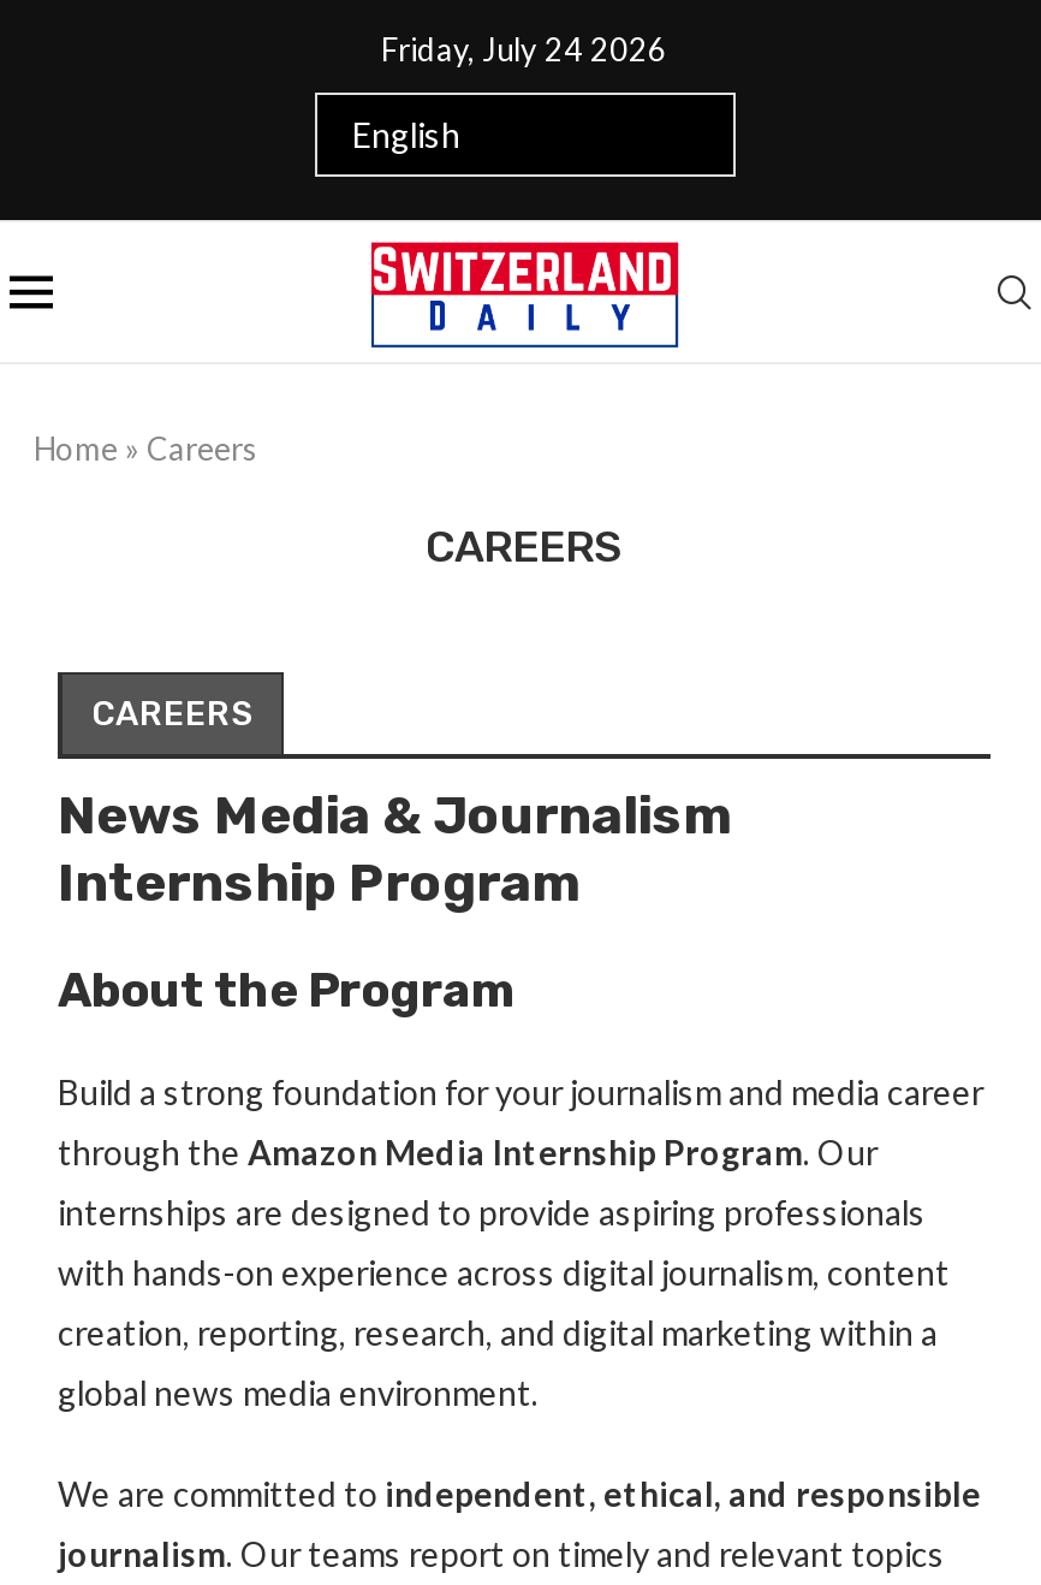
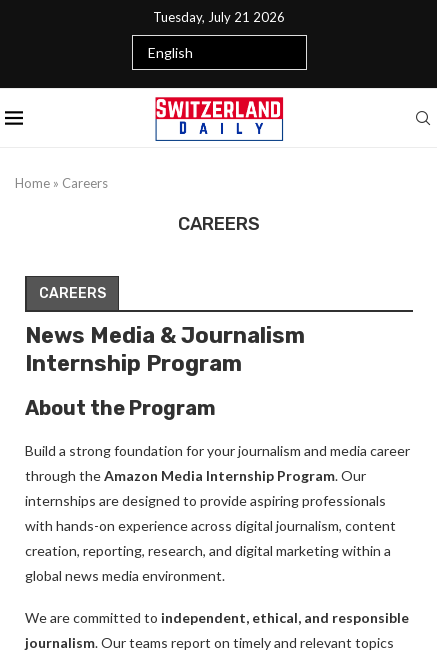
[381,30,667,69] Friday, July 24 2026 -> [153,9,285,25] Tuesday, July 21 2026

